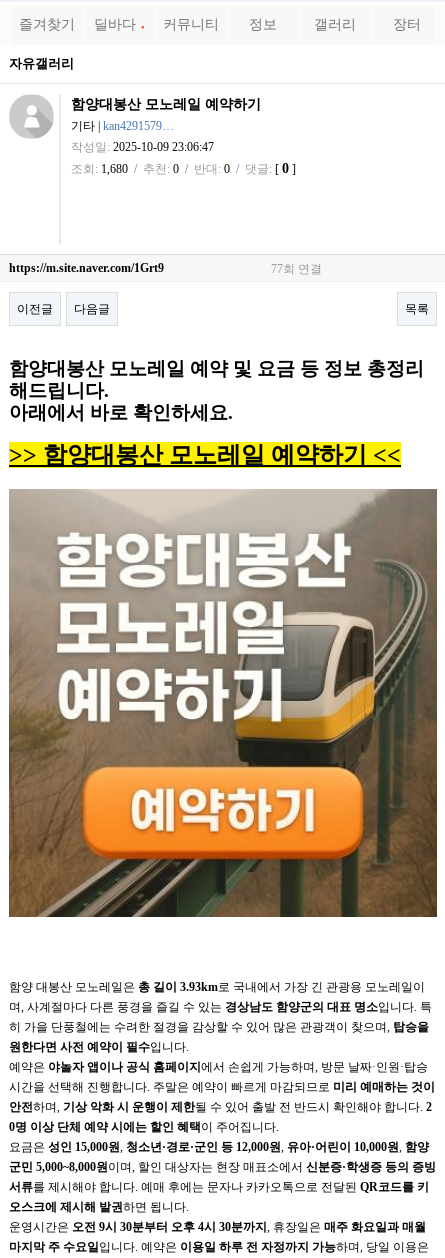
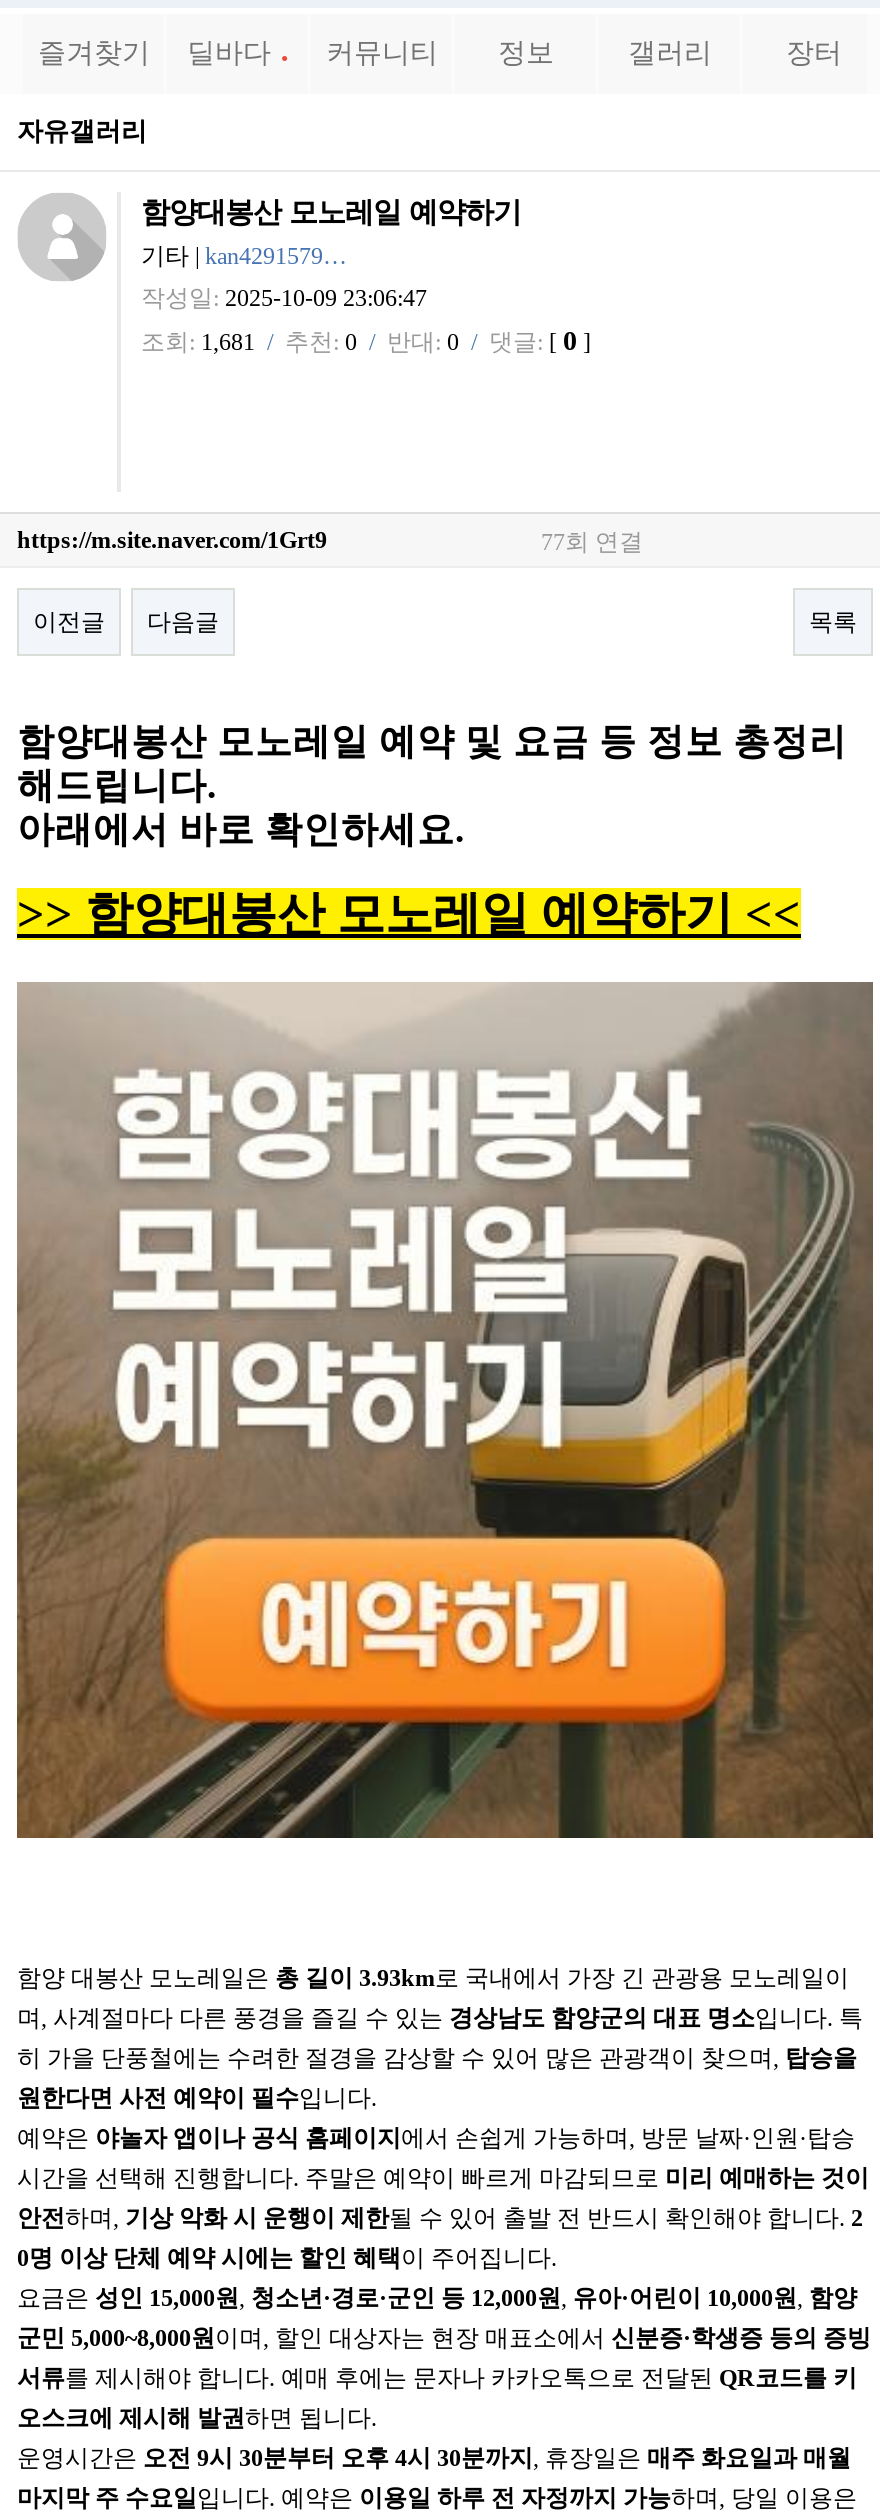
[71,161,296,176] 조회: 1,680 / 추천: 0 / 반대: 0 / 댓글: [0] -> [141,326,591,356] 조회: 1,681 / 추천: 0 / 반대: 0 / 댓글: [0]

